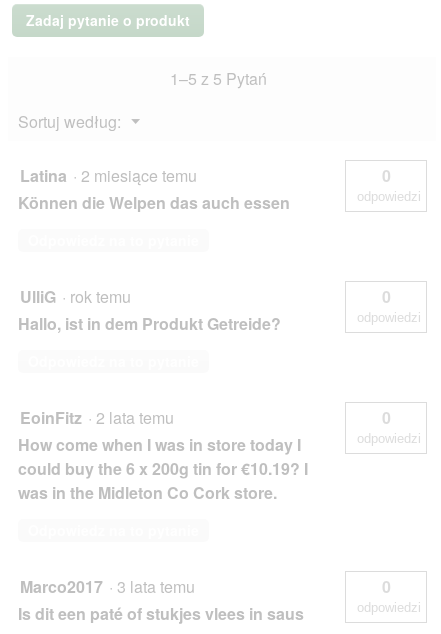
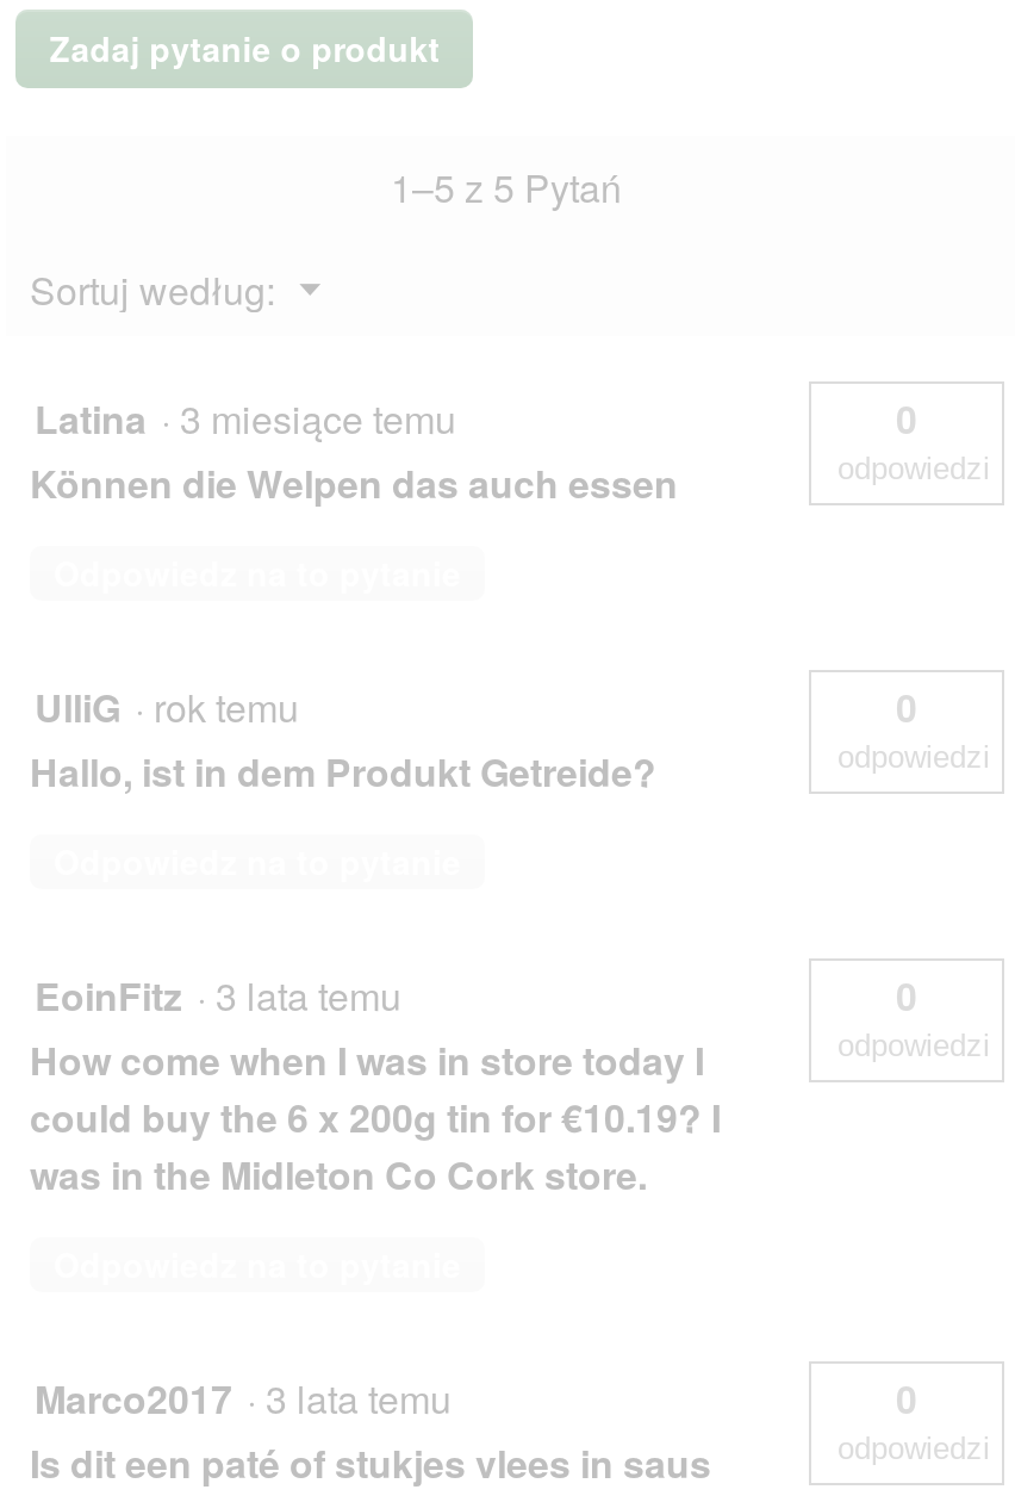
[20,164,205,187] Latina · 2 miesiące temu -> [35,391,475,446] Latina · 3 miesiące temu
[20,406,182,429] EoinFitz · 2 lata temu -> [35,968,421,1023] EoinFitz · 3 lata temu

